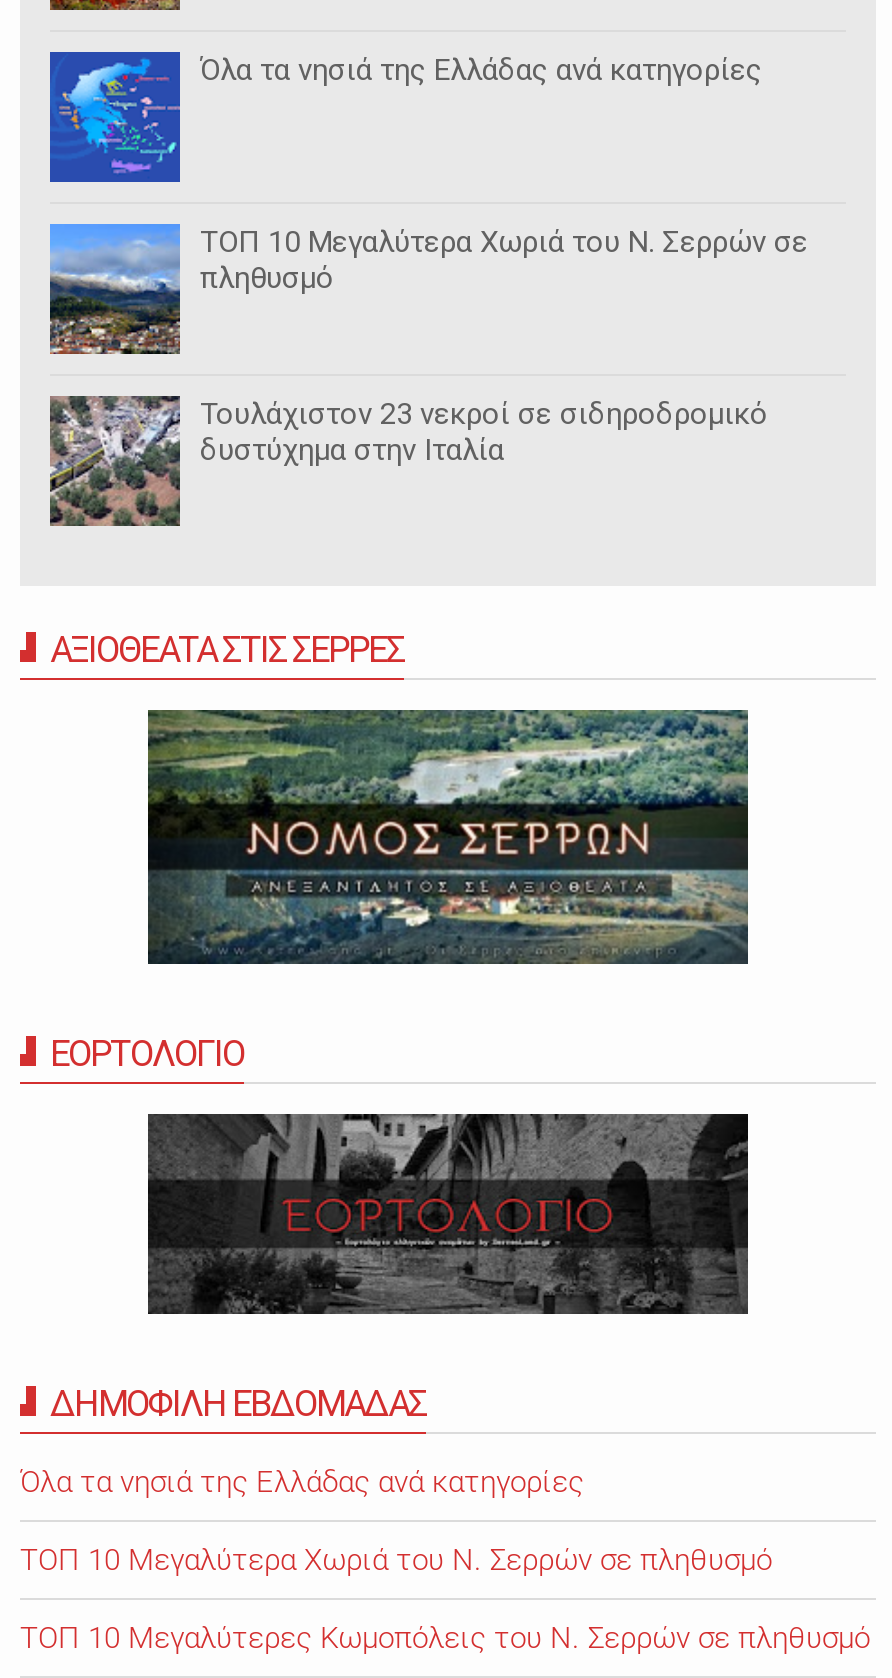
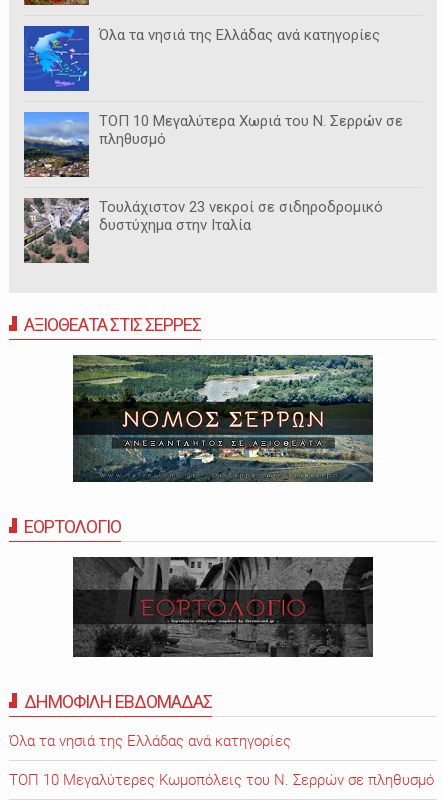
[20,1541,772,1577] ΤΟΠ 10 Μεγαλύτερα Χωριά του Ν. Σερρών σε πληθυσμό -> none

